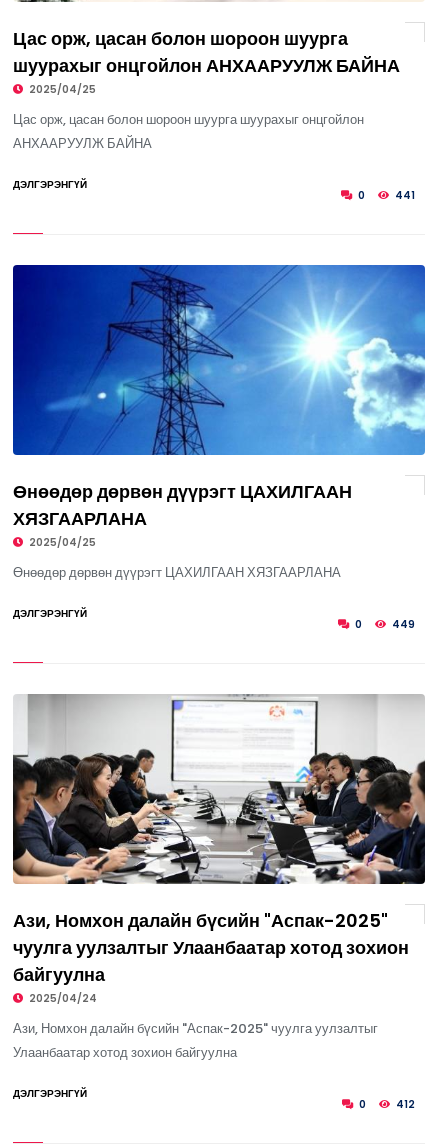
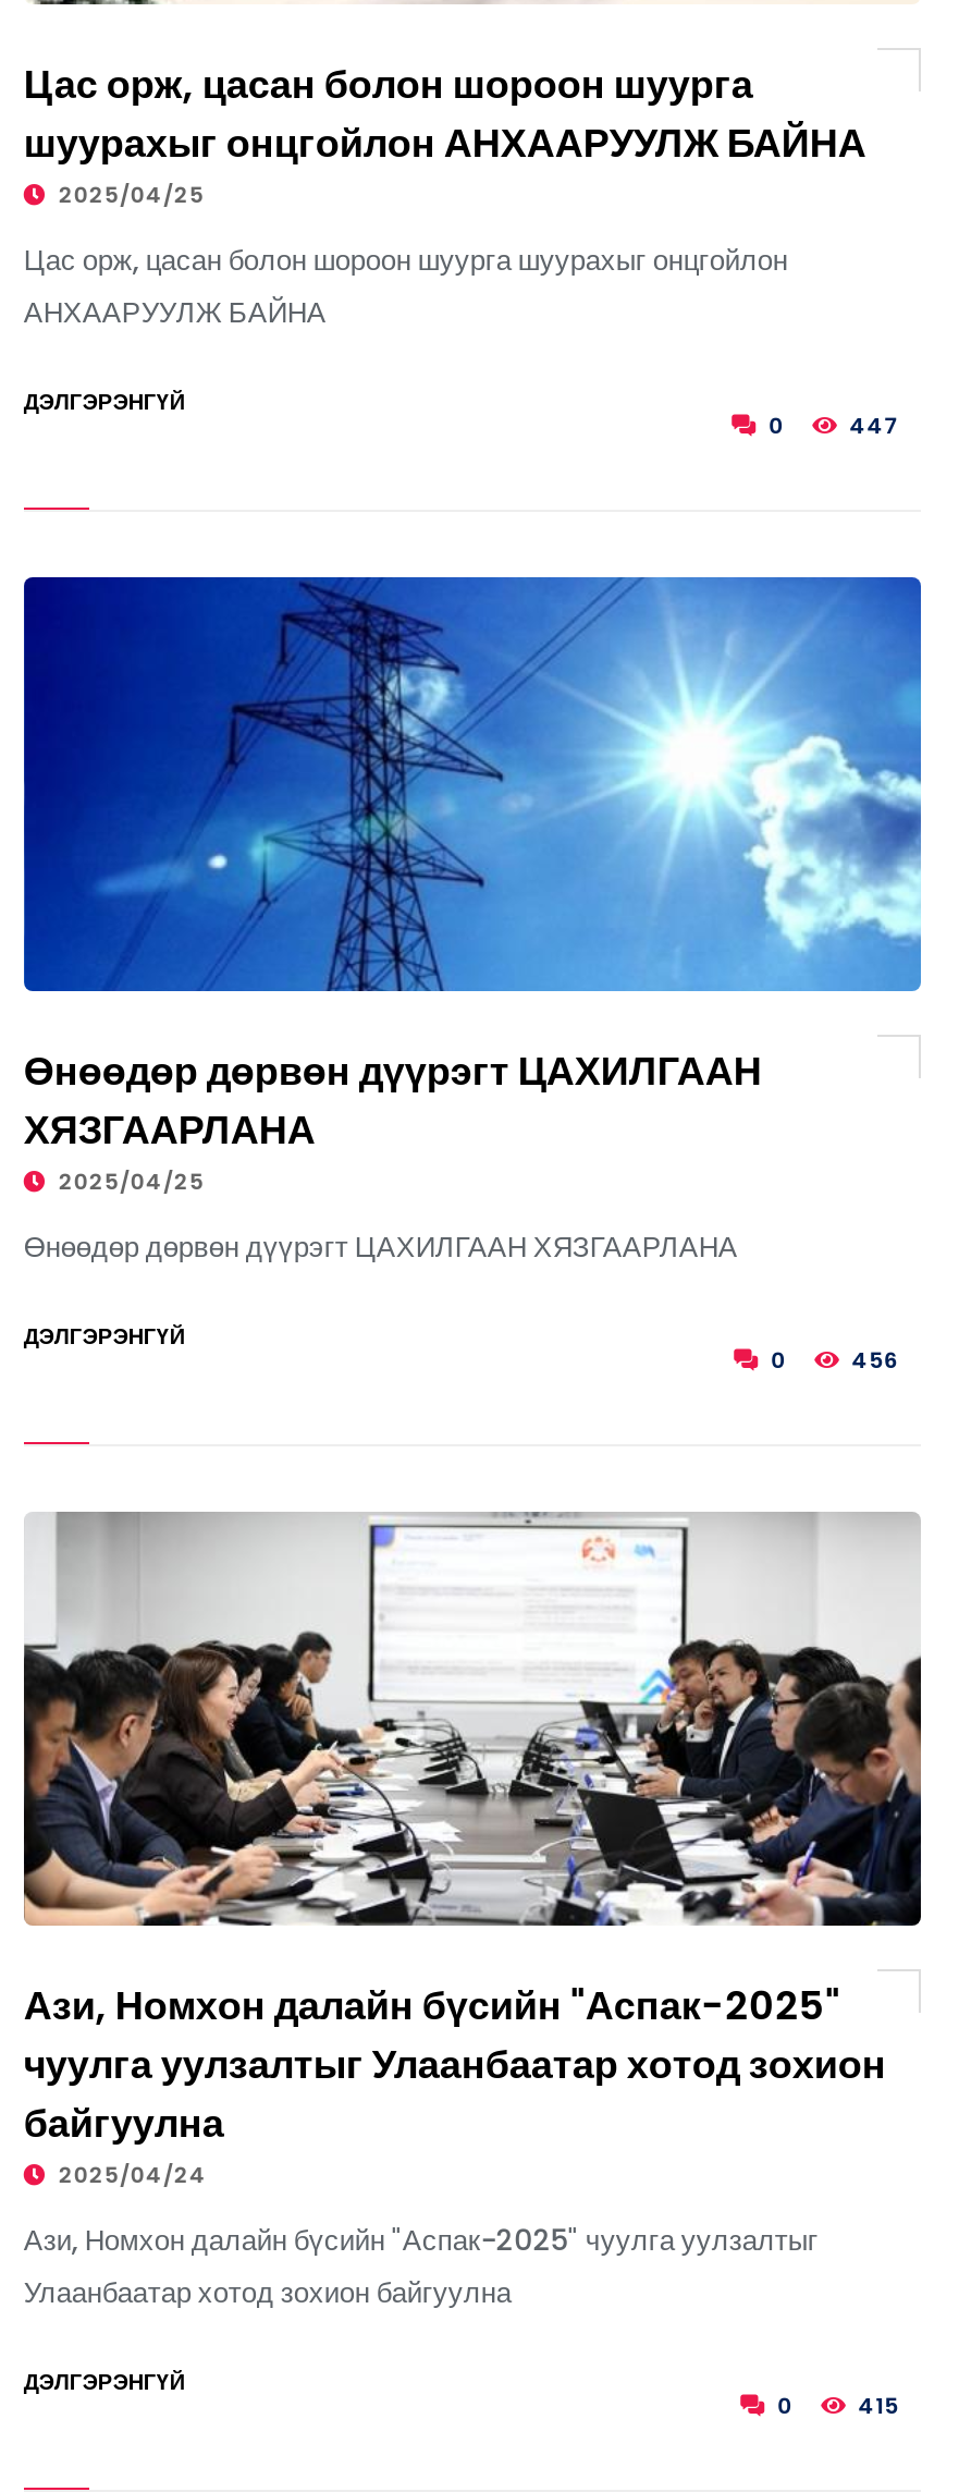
[356,188,415,203] 0 441 -> [764,410,899,442] 0 447
[353,617,415,632] 0 449 -> [767,1344,899,1377] 0 456
[357,1097,415,1112] 0 412 -> [773,2390,899,2422] 0 415

